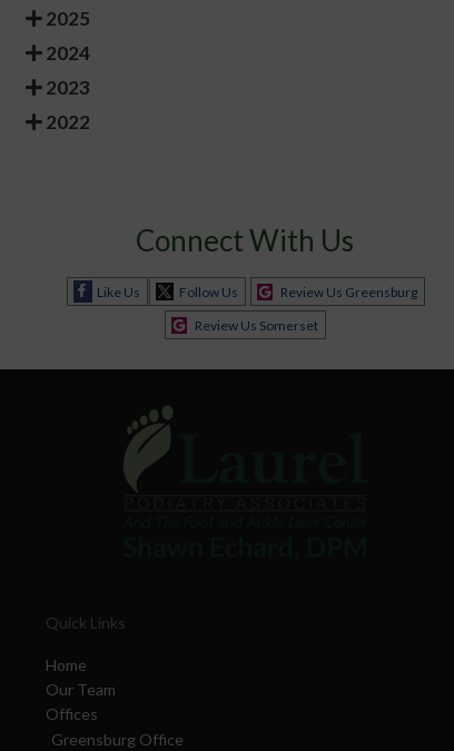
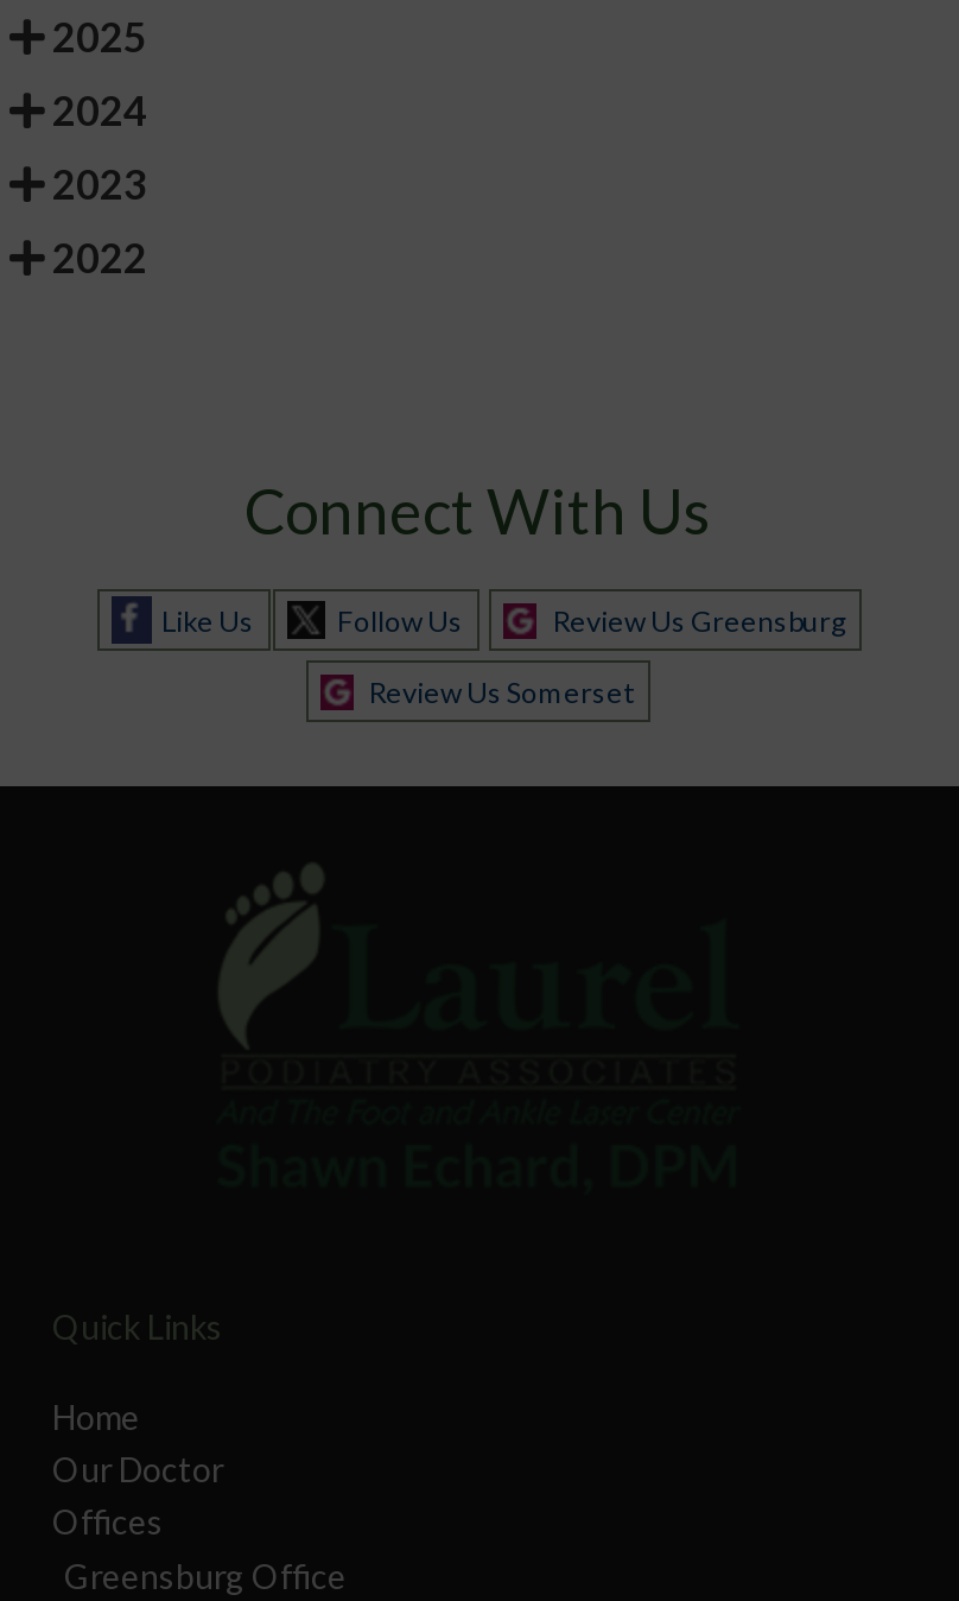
[46,680,116,698] Our Team -> [52,1449,223,1489] Our Doctor

